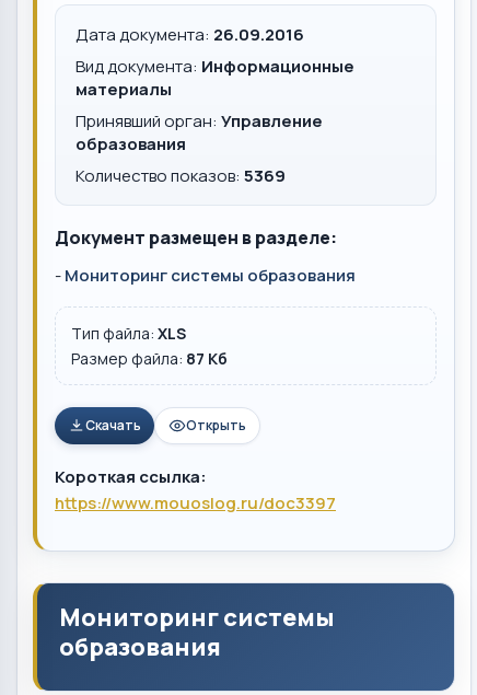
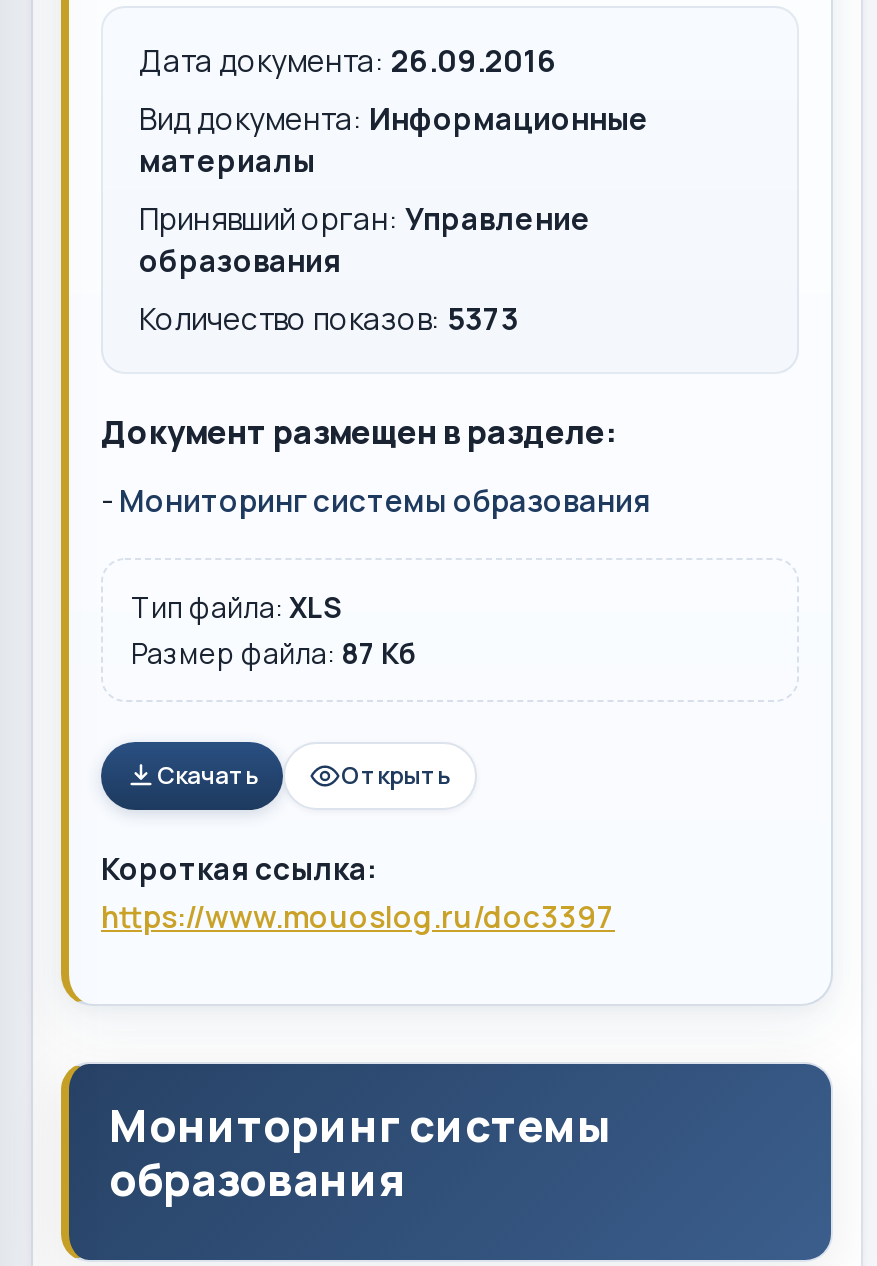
[75,164,286,187] Количество показов: 5369 -> [139,298,519,340] Количество показов: 5373

